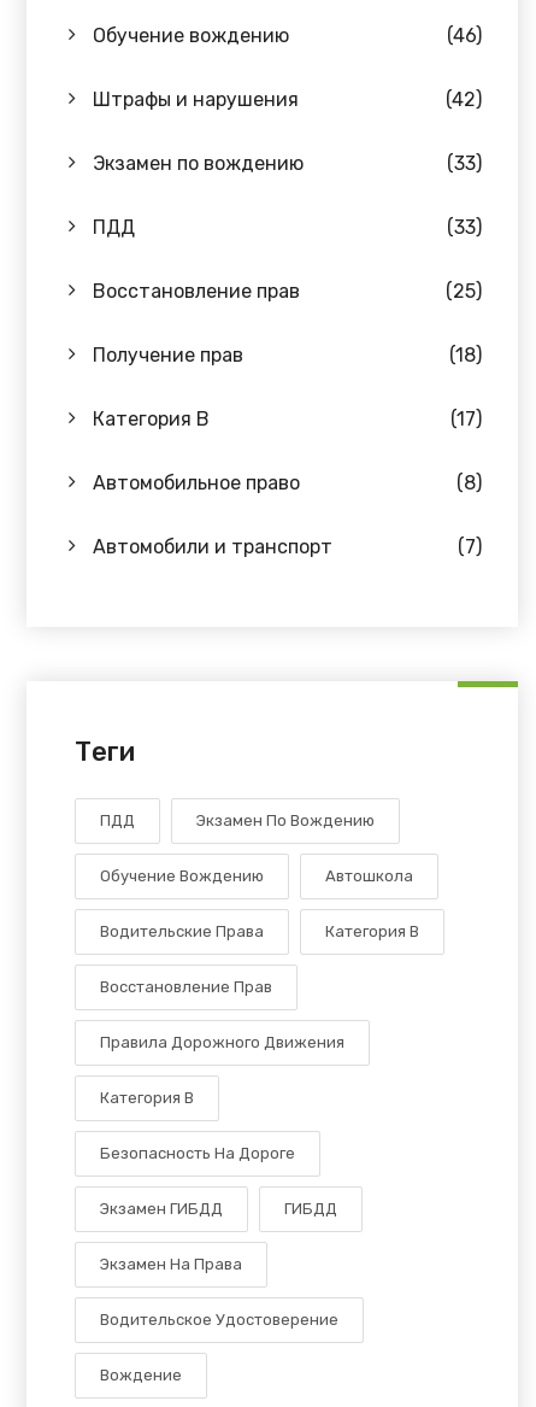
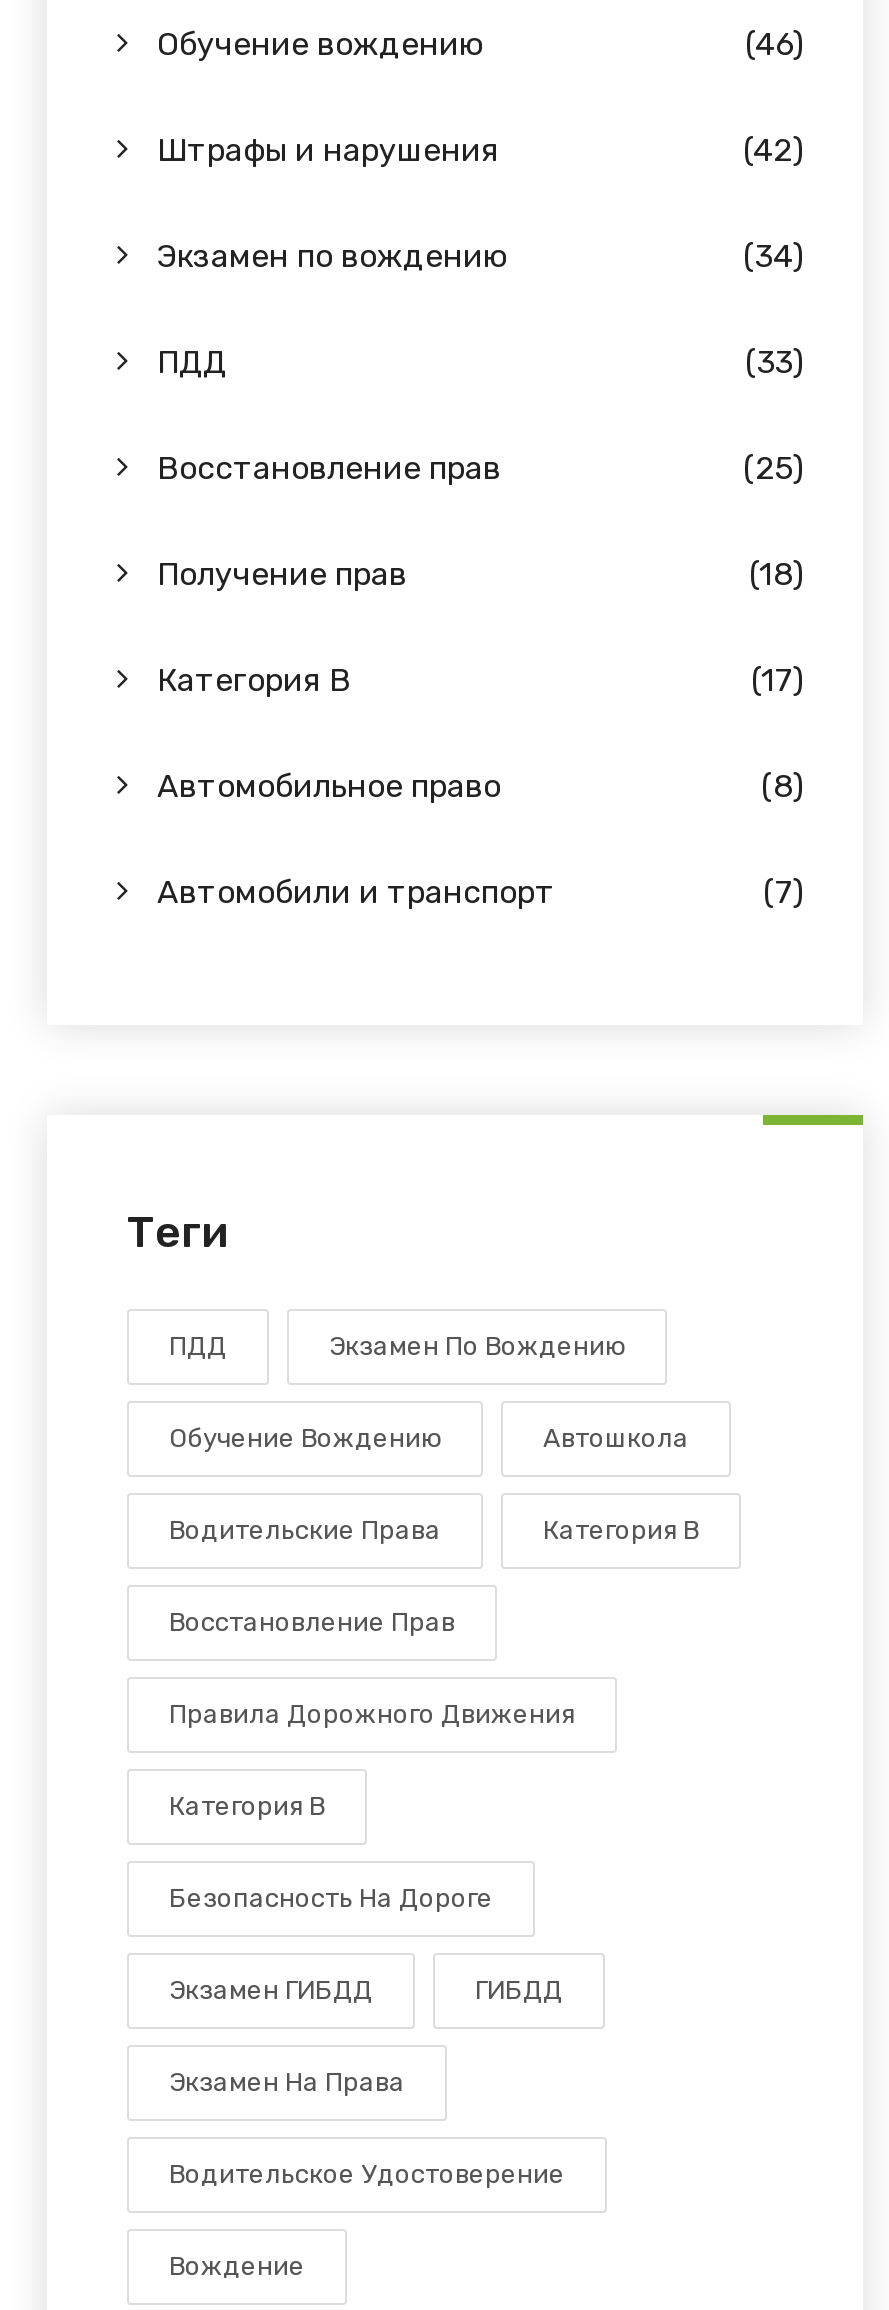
[447,152,482,175] (33) -> [743,237,803,275] (34)

